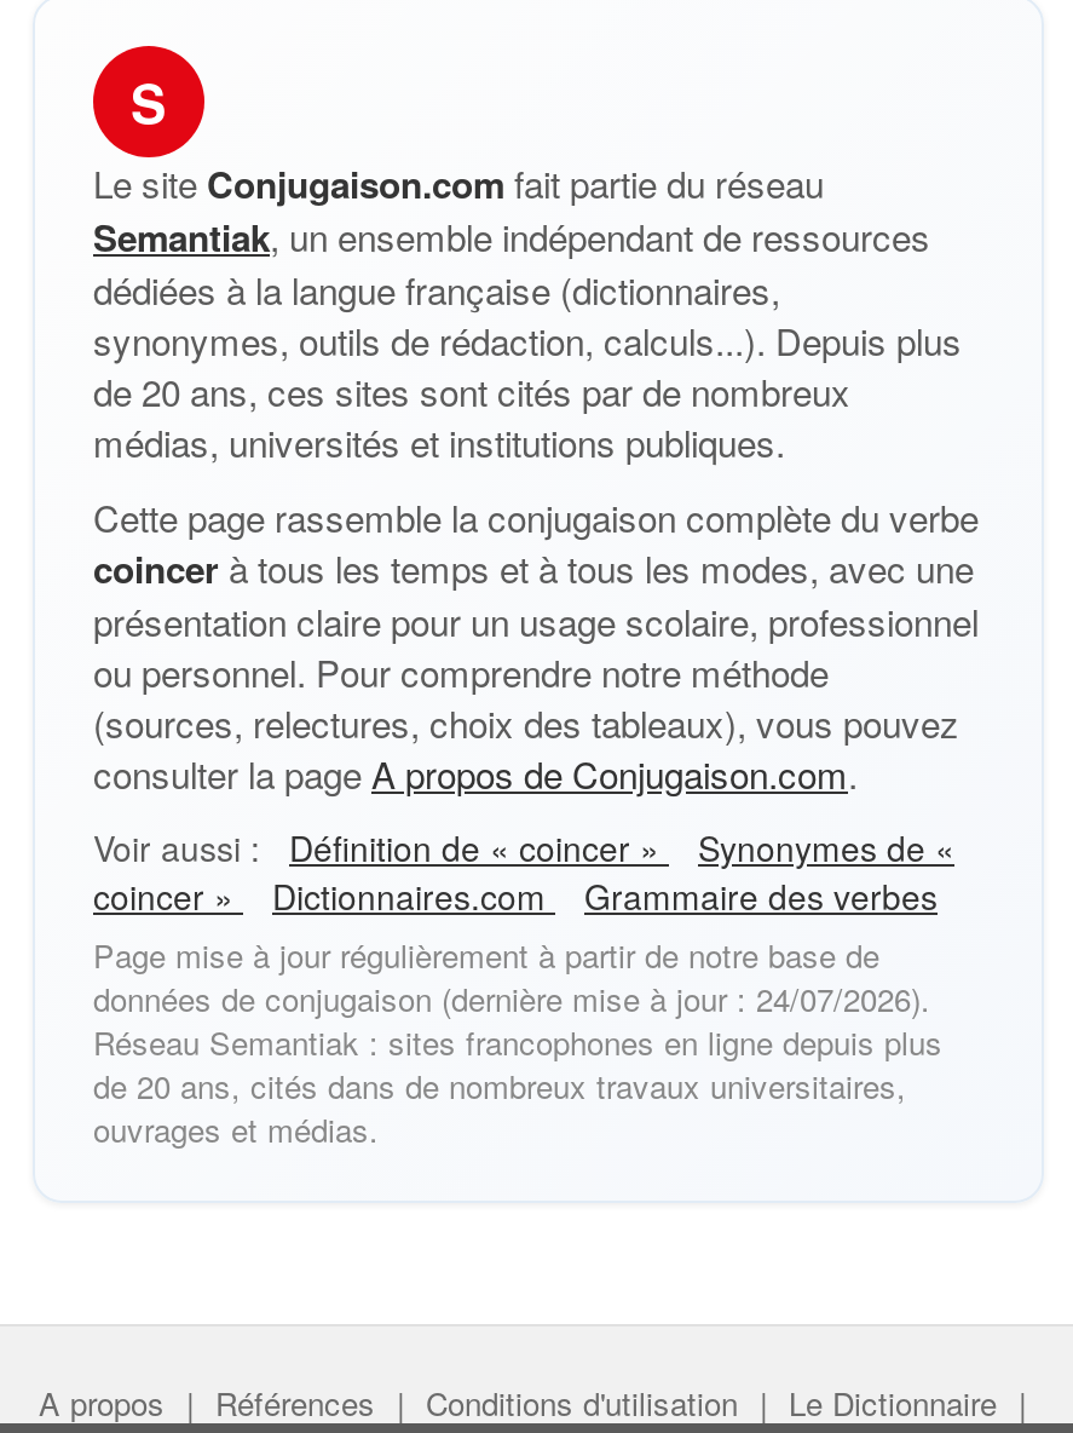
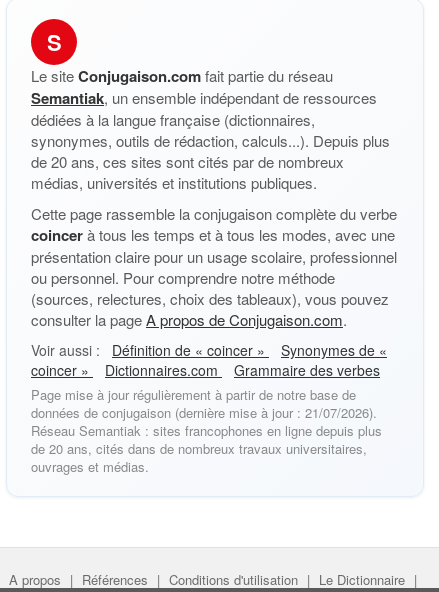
[93,976,930,1021] données de conjugaison (dernière mise à jour : 24/07/2026). -> [31,403,377,422] données de conjugaison (dernière mise à jour : 21/07/2026).

